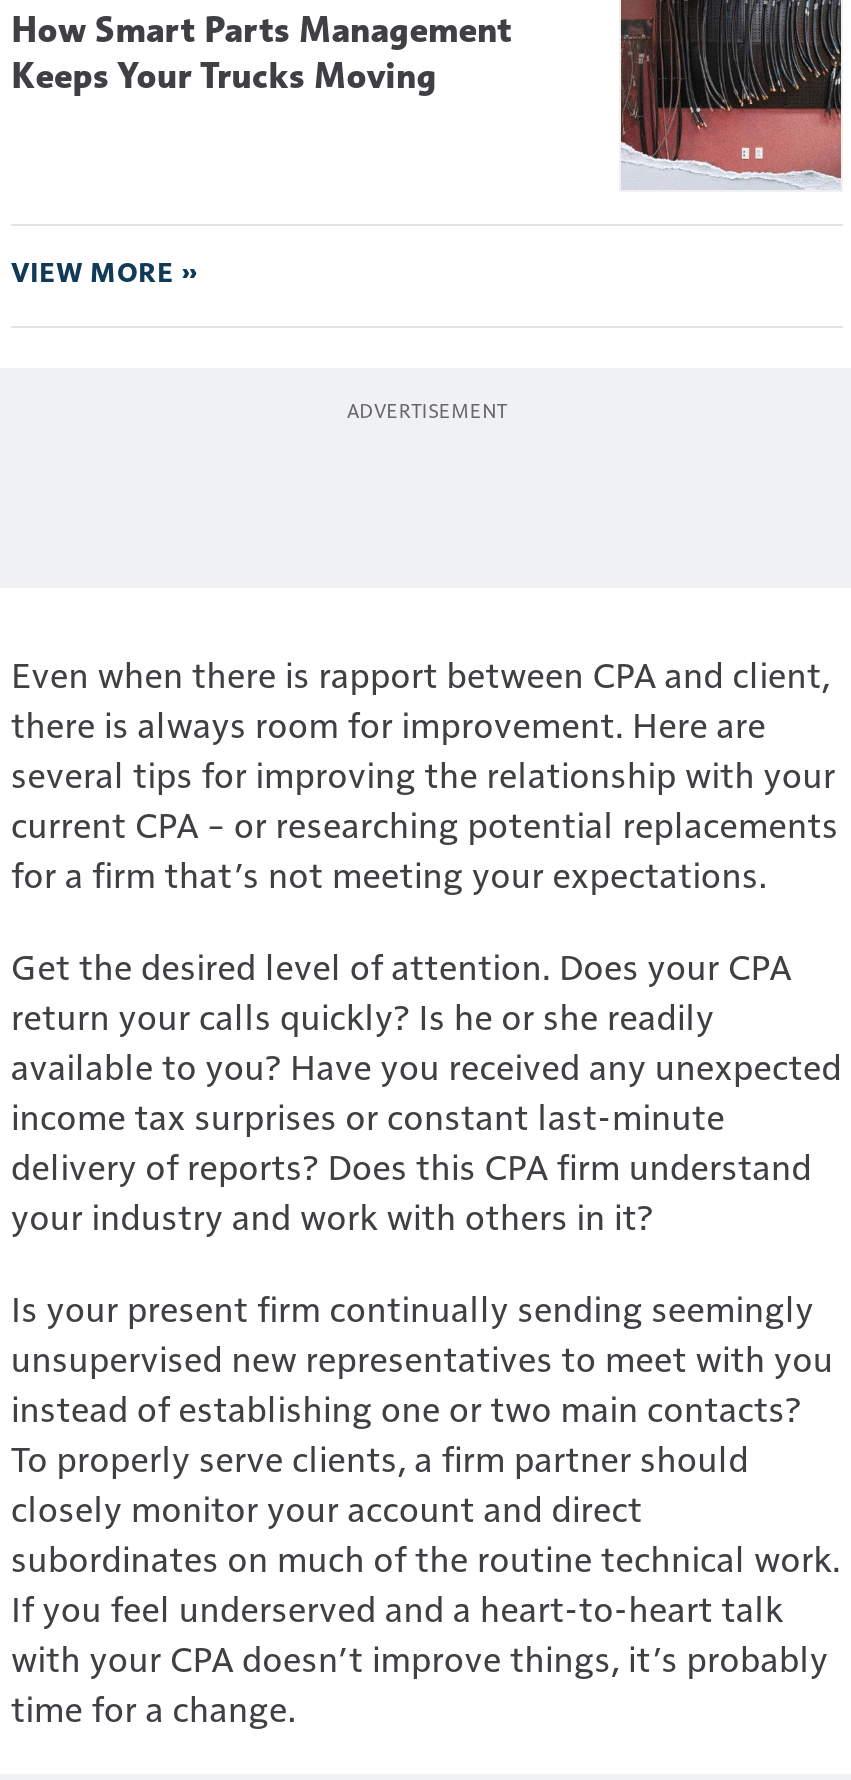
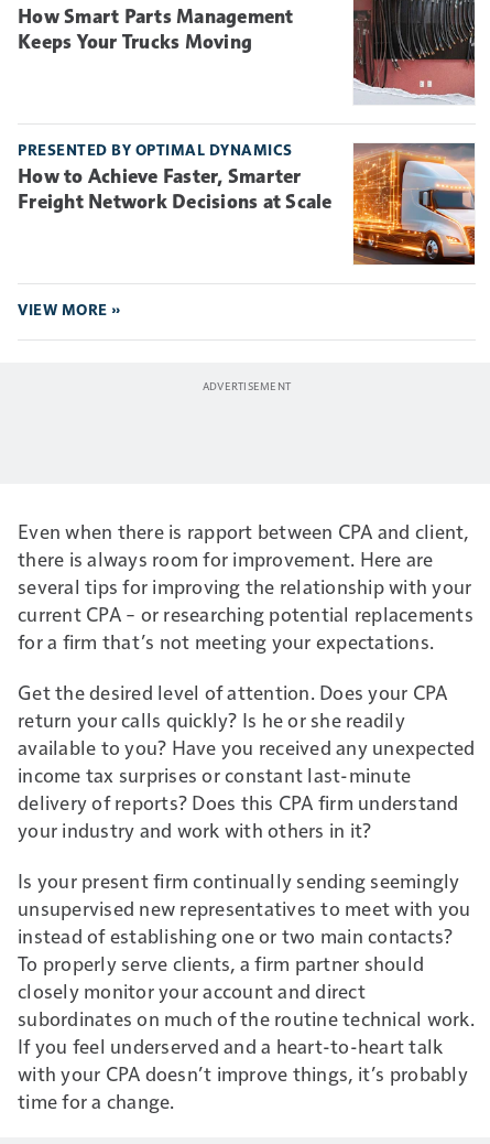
none -> [18,140,476,266] [image] | PRESENTED BY OPTIMAL DYNAMICS | How to Achieve Faster, Smarter | Freight Network Decisions at Scale

